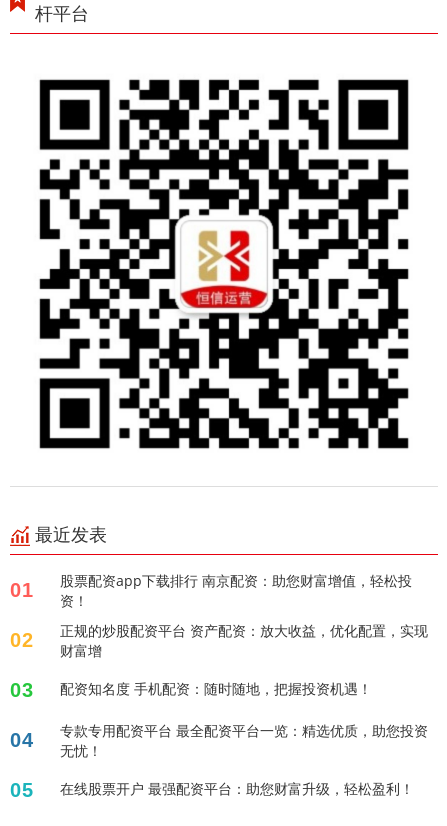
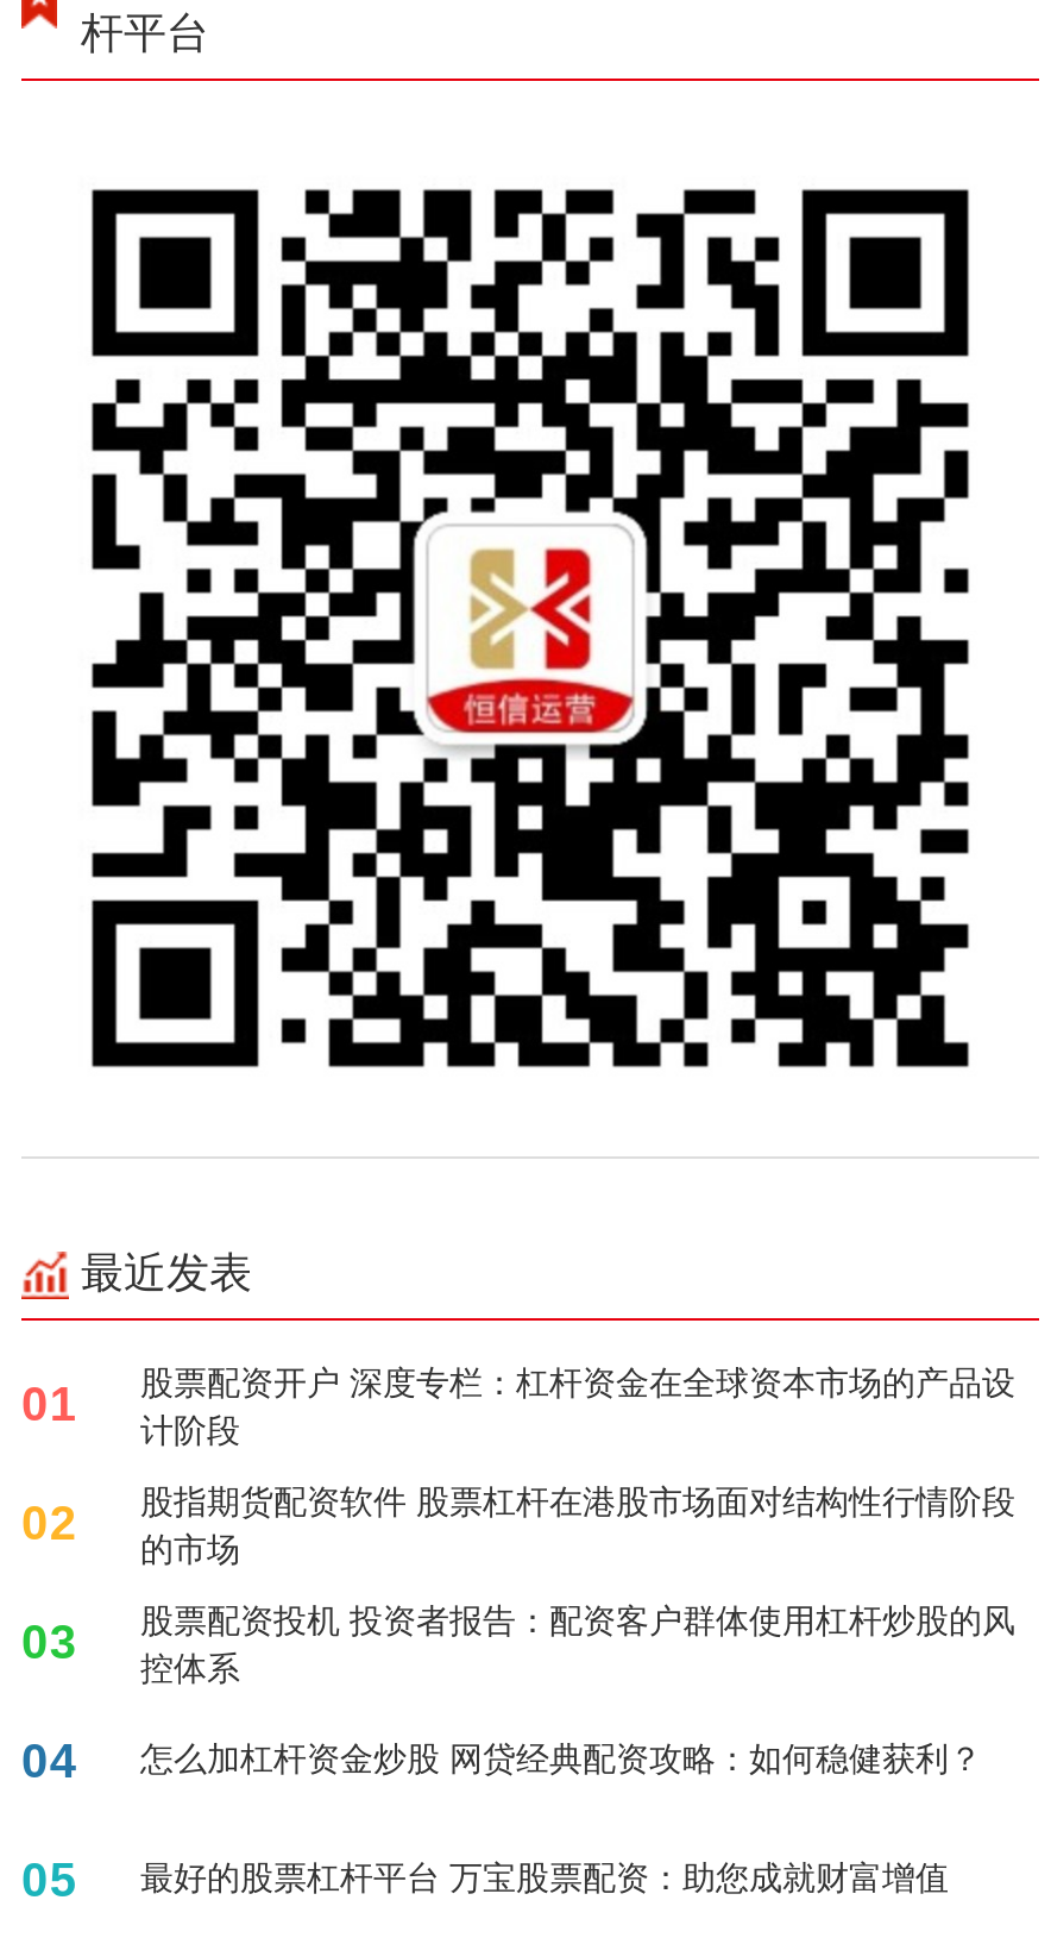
[60,571,412,610] 股票配资app下载排行 南京配资：助您财富增值，轻松投 | 资！ -> [140,1359,1015,1452] 股票配资开户 深度专栏：杠杆资金在全球资本市场的产品设 | 计阶段
[60,621,428,660] 正规的炒股配资平台 资产配资：放大收益，优化配置，实现 | 财富增 -> [140,1478,1015,1571] 股指期货配资软件 股票杠杆在港股市场面对结构性行情阶段 | 的市场
[60,679,372,698] 配资知名度 手机配资：随时随地，把握投资机遇！ -> [140,1597,1015,1690] 股票配资投机 投资者报告：配资客户群体使用杠杆炒股的风 | 控体系
[60,721,428,760] 专款专用配资平台 最全配资平台一览：精选优质，助您投资 | 无忧！ -> [140,1735,982,1780] 怎么加杠杆资金炒股 网贷经典配资攻略：如何稳健获利？
[60,779,414,798] 在线股票开户 最强配资平台：助您财富升级，轻松盈利！ -> [140,1854,949,1899] 最好的股票杠杆平台 万宝股票配资：助您成就财富增值

